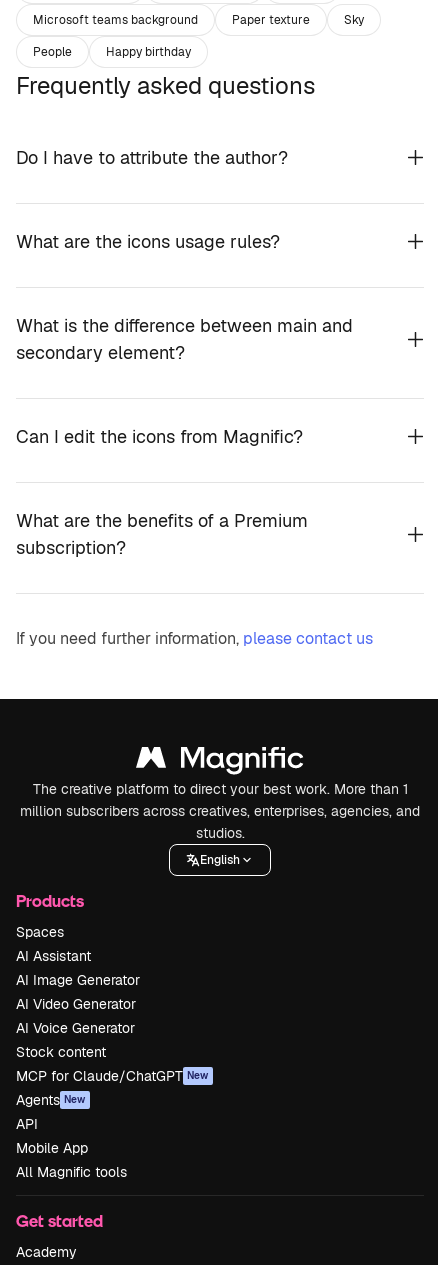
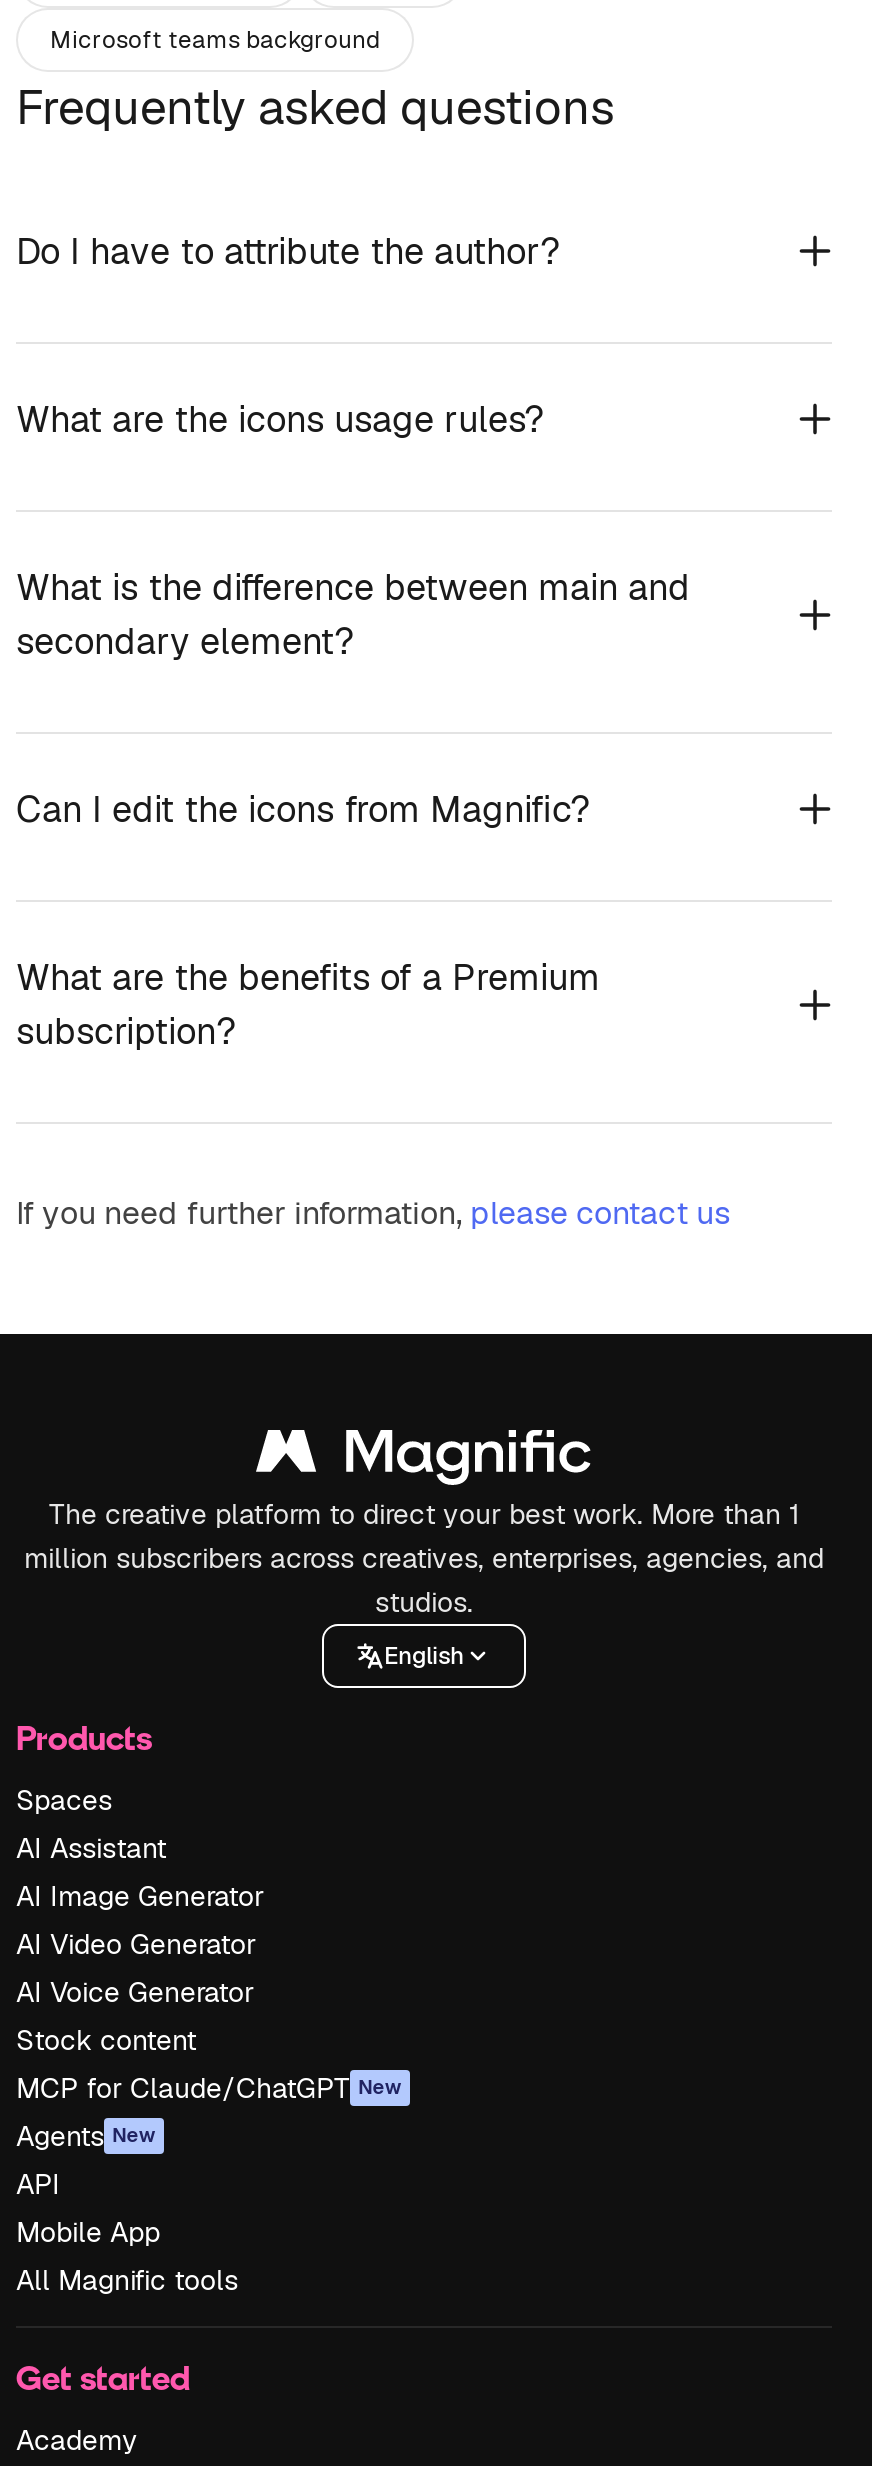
[33,11,364,59] Paper texture | Sky | People | Happy birthday -> none

